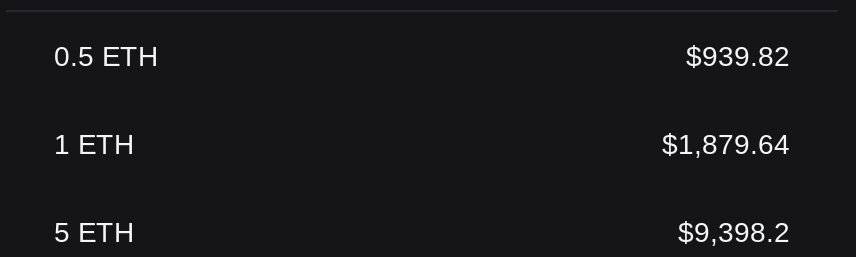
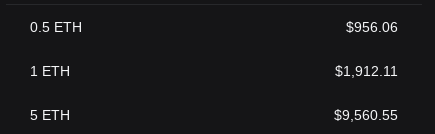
[686,40,790,72] $939.82 -> [346,19,398,35] $956.06
[662,128,790,160] $1,879.64 -> [335,63,398,79] $1,912.11
[678,216,790,248] $9,398.2 -> [334,107,398,123] $9,560.55

